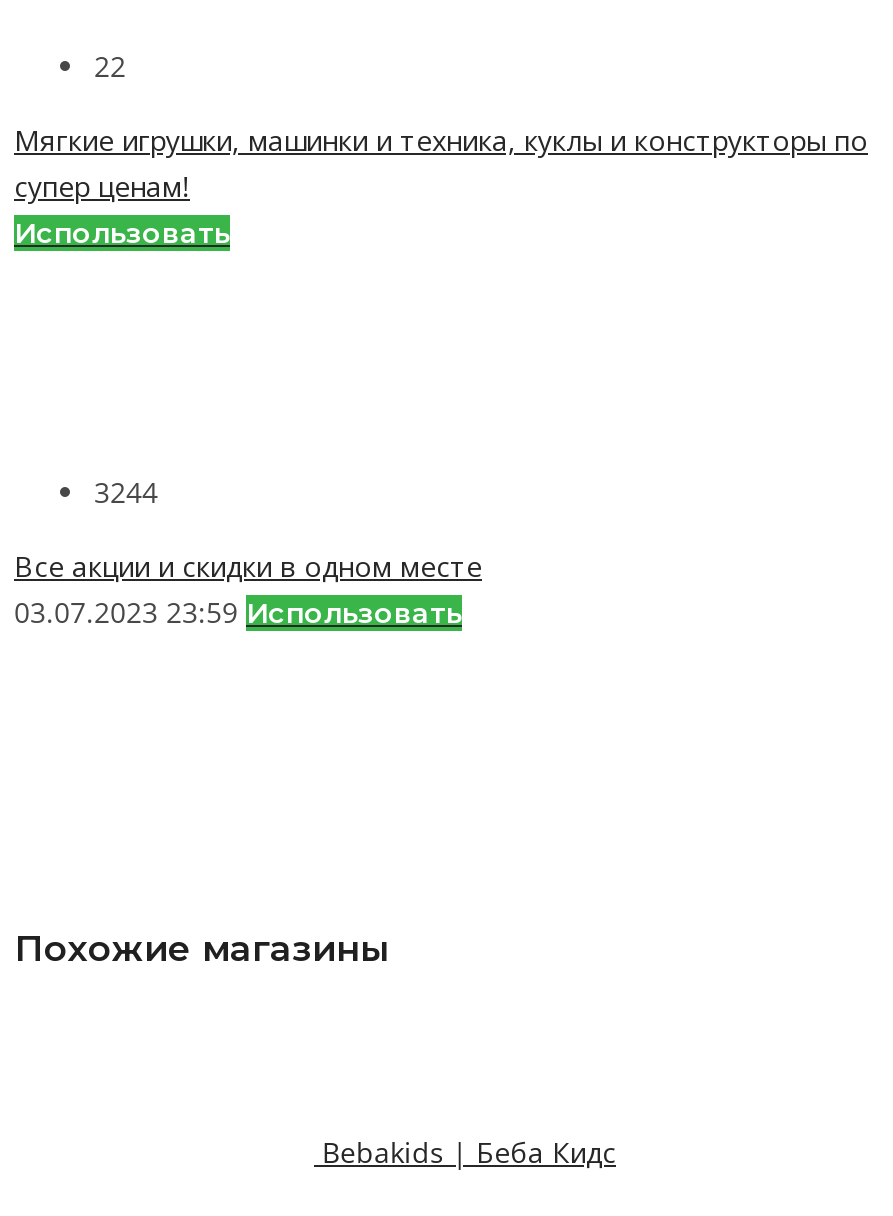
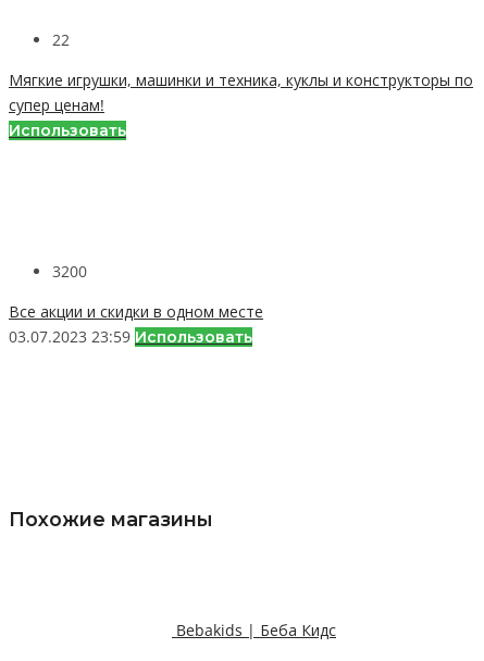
[94,473,158,511] 3244 -> [52,261,87,281] 3200

